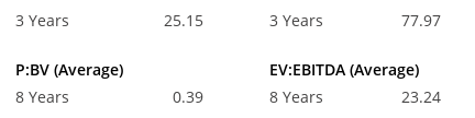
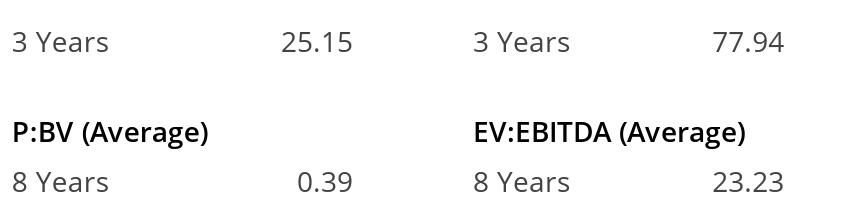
[401,10,440,31] 77.97 -> [712,22,784,60] 77.94
[401,86,440,107] 23.24 -> [712,162,784,200] 23.23

